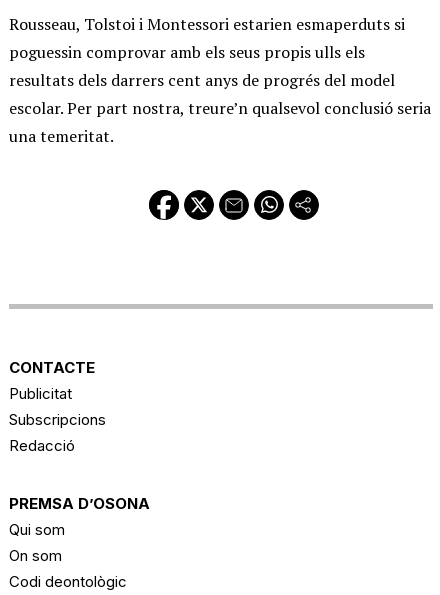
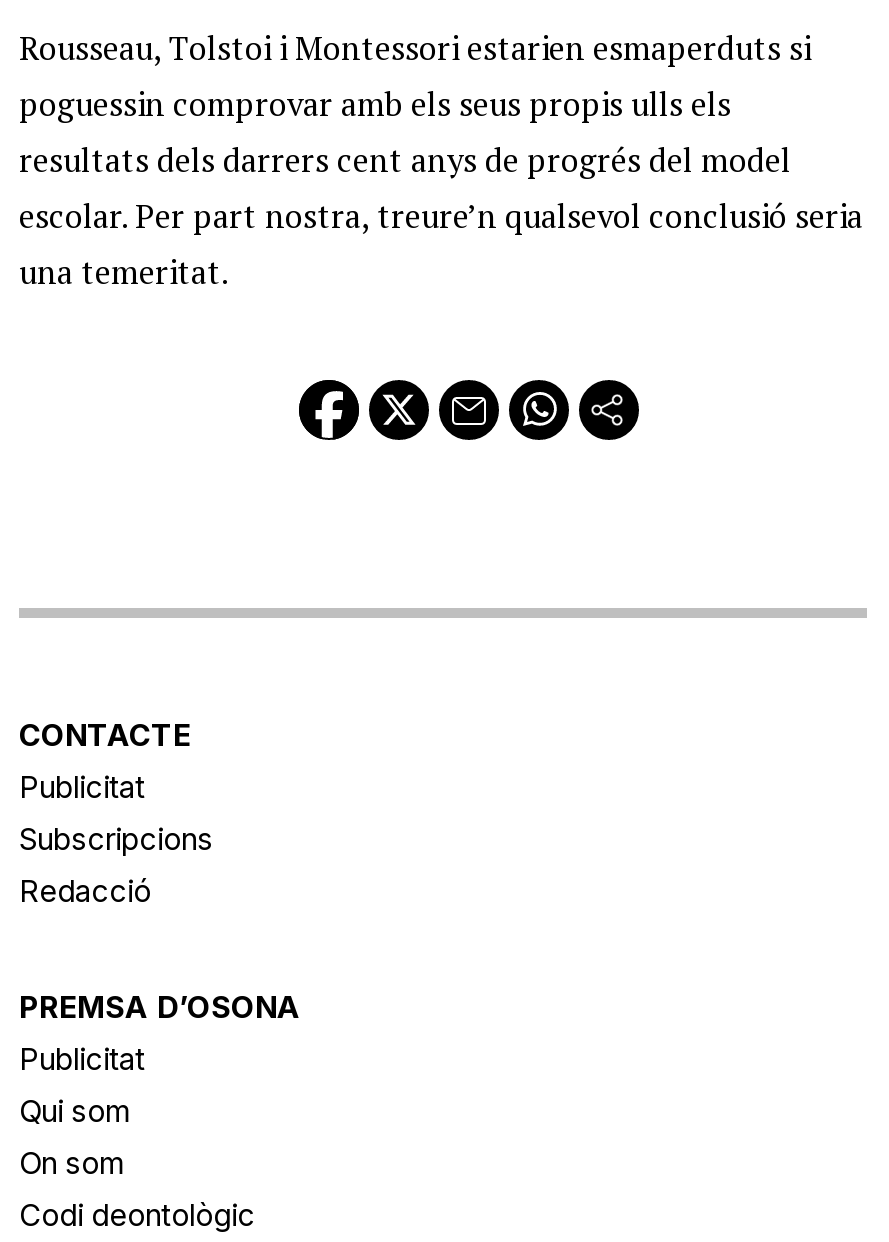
none -> [19,1039,145,1077] Publicitat

